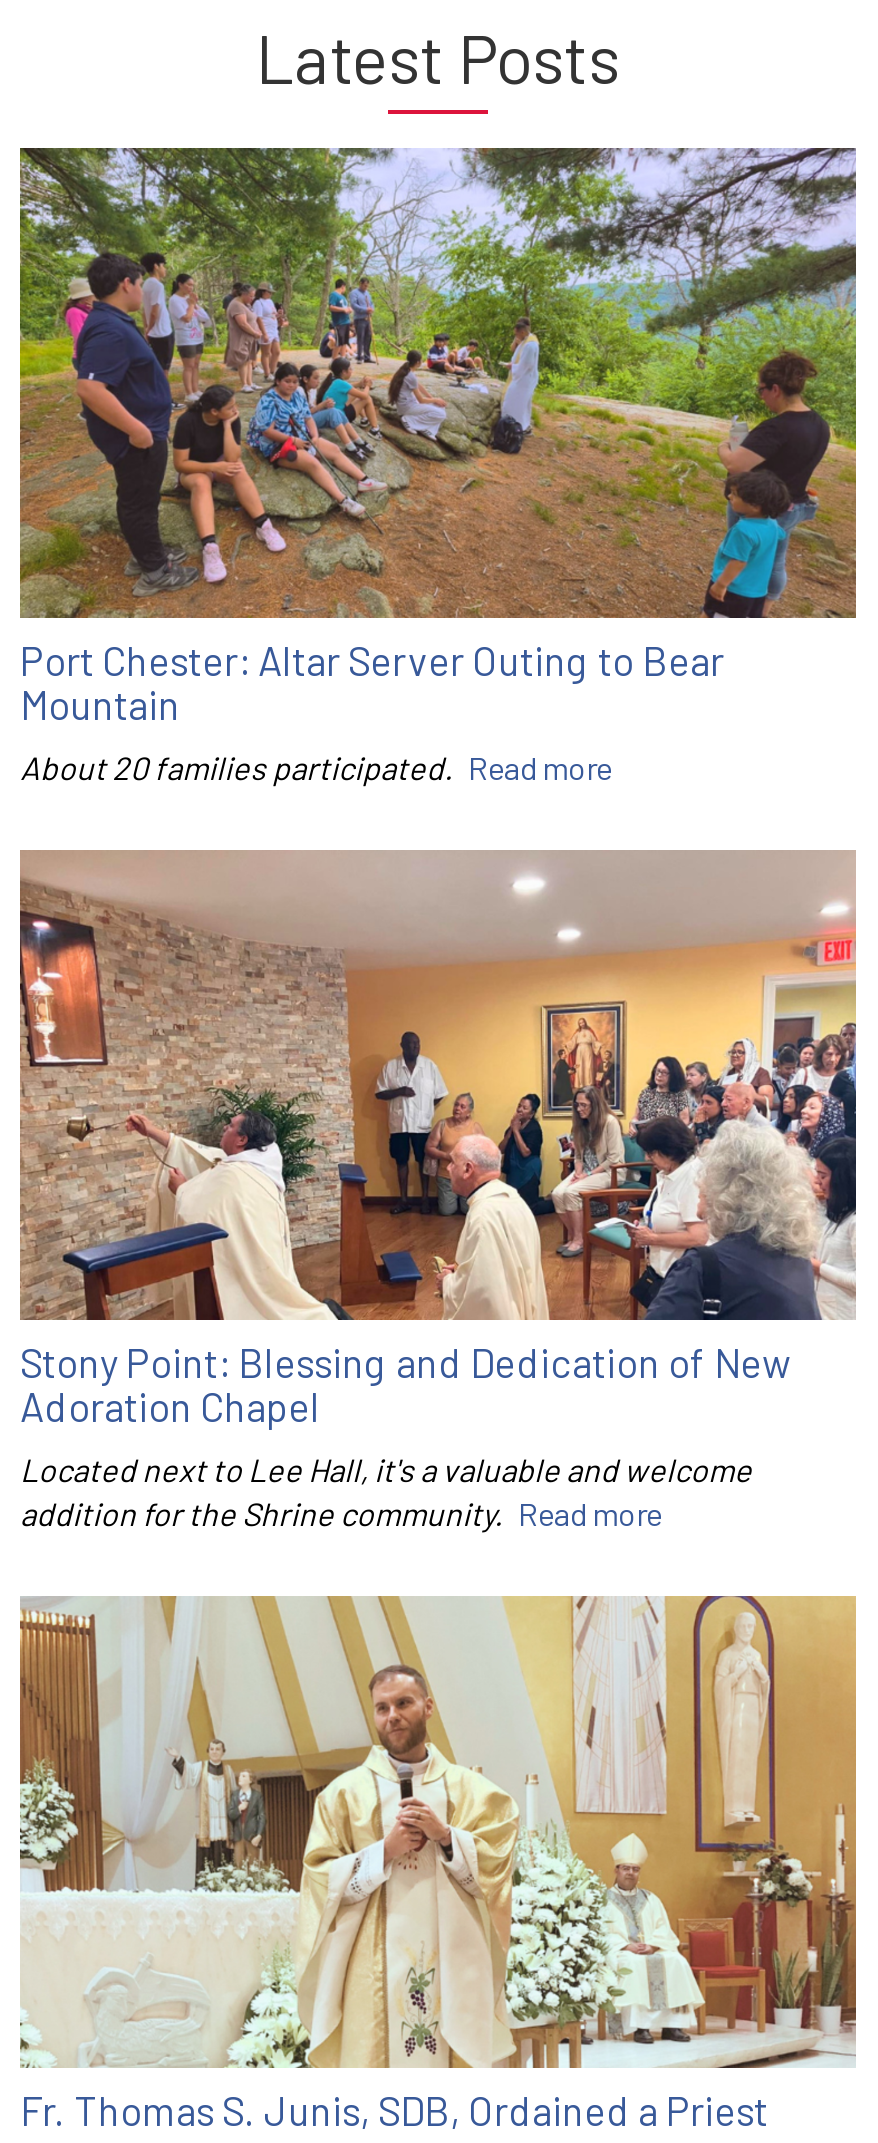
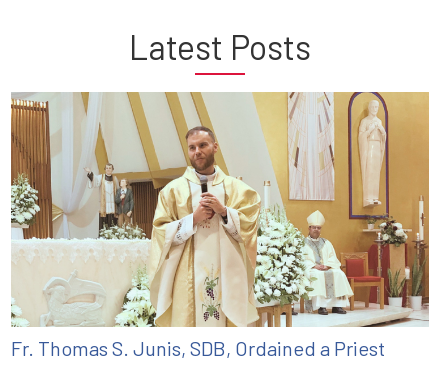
[18,146,858,786] [image] | Port Chester: Altar Server Outing to Bear | Mountain | About 20 families participated. Read more -> none
[18,848,858,1533] [image] | Stony Point: Blessing and Dedication of New | Adoration Chapel | Located next to Lee Hall, it's a valuable and welcome | addition for the Shrine community. Read more -> none

